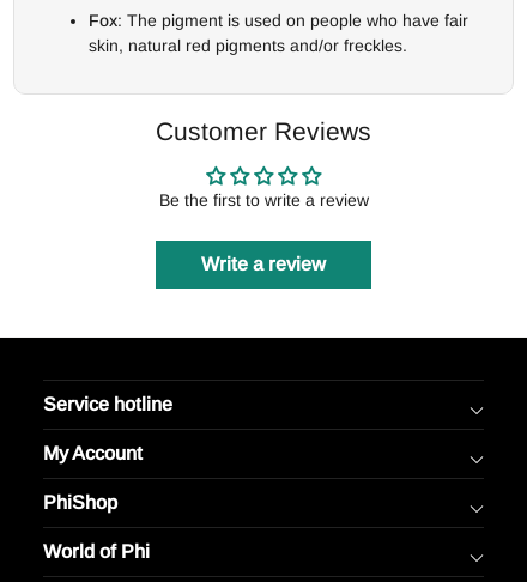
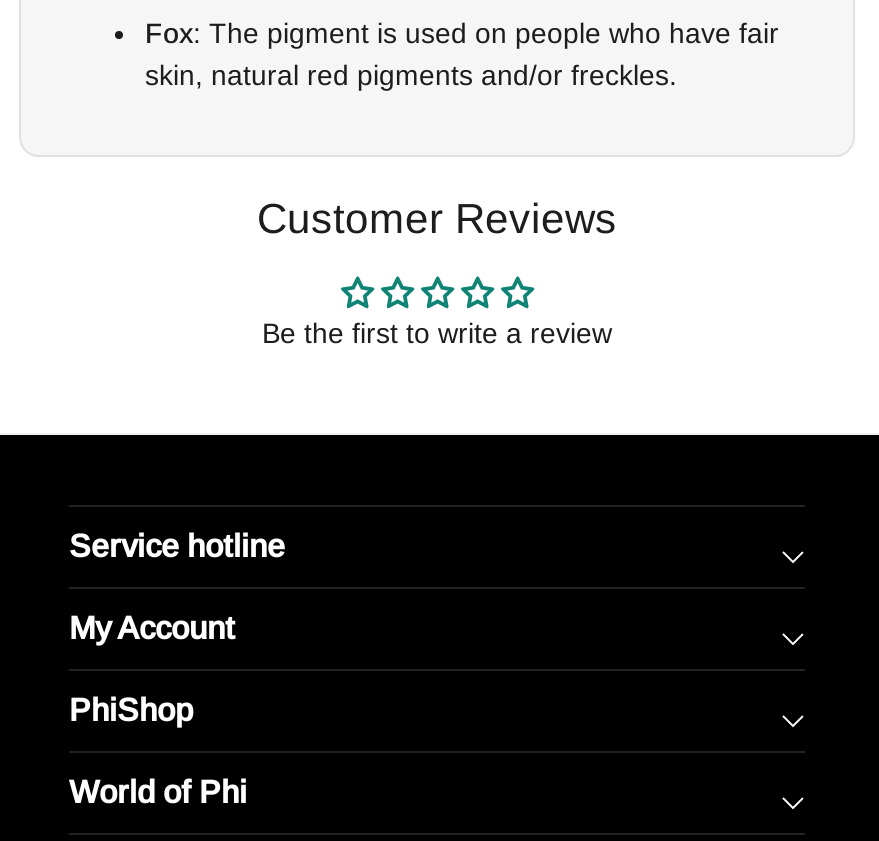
[201,254,326,274] Write a review -> none

